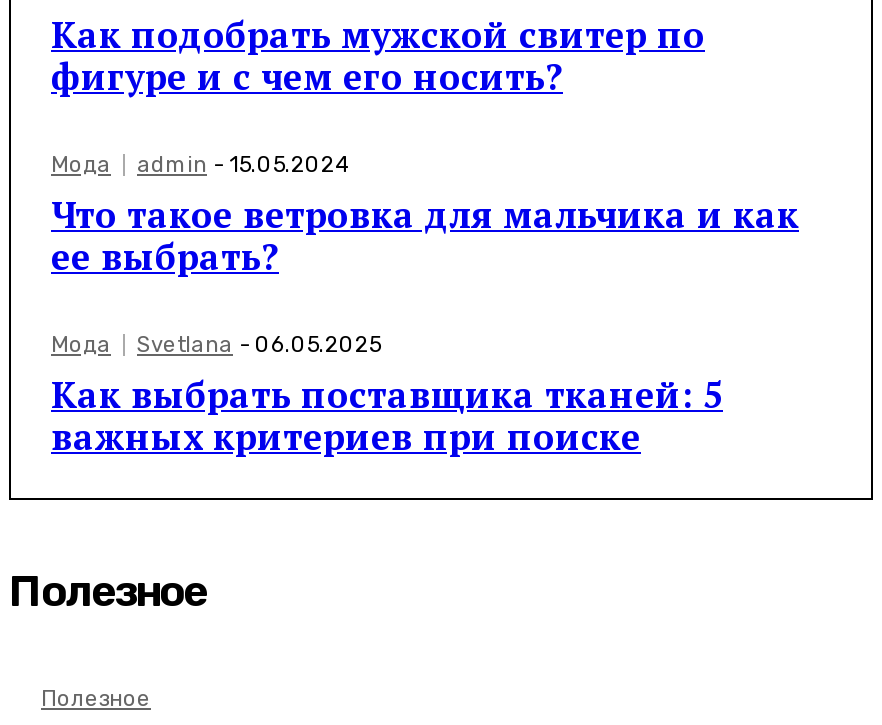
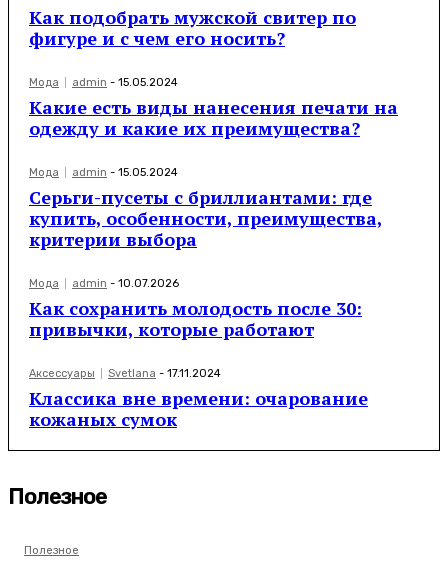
[51,190,799,280] Что такое ветровка для мальчика и как | ее выбрать? -> [29,95,398,140] Какие есть виды нанесения печати на | одежду и какие их преимущества?
[51,332,723,460] Svetlana - 06.05.2025 | Как выбрать поставщика тканей: 5 | важных критериев при поиске -> [29,166,383,431] admin - 15.05.2024 | Серьги-пусеты с бриллиантами: где | купить, особенности, преимущества, | критерии выбора | Мода | admin - 10.07.2026 | Как сохранить молодость после 30: | привычки, которые работают | Аксессуары | Svetlana - 17.11.2024 | Классика вне времени: очарование | кожаных сумок

